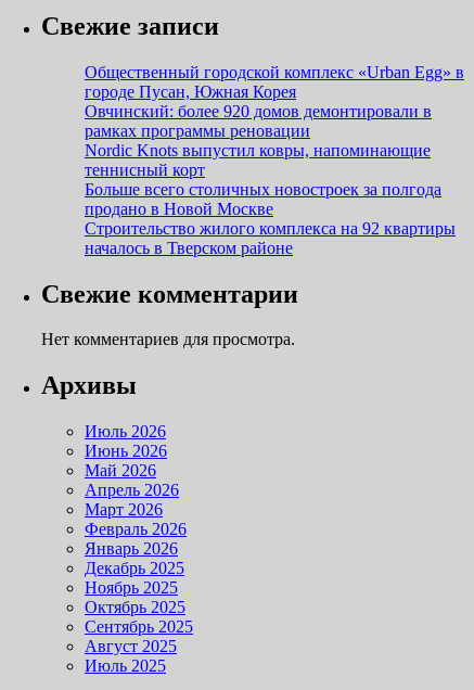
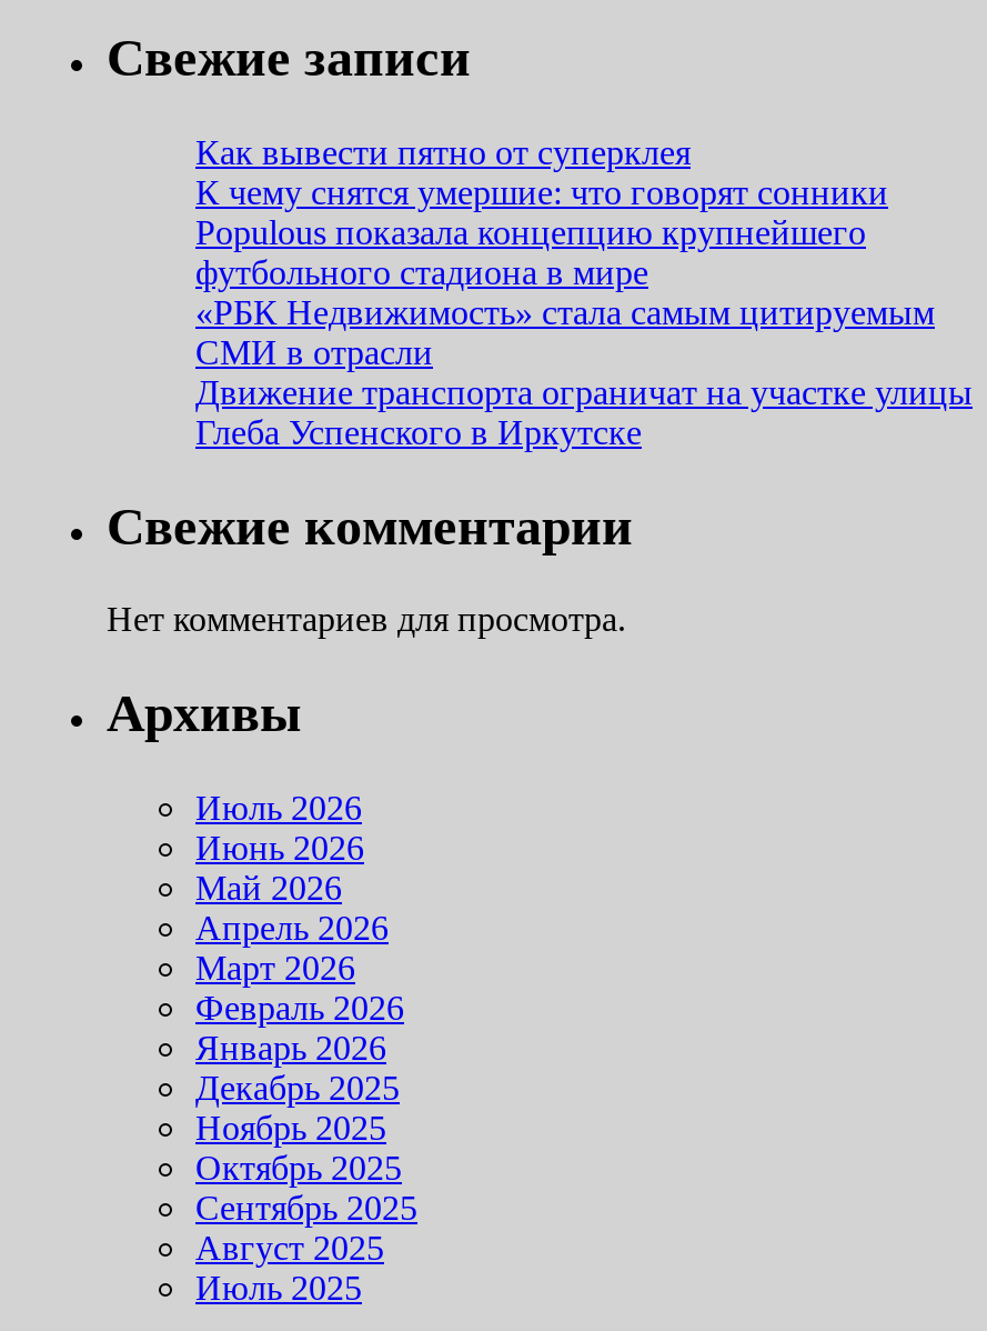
[85,62,464,257] Общественный городской комплекс «Urban Egg» в | городе Пусан, Южная Корея | Овчинский: более 920 домов демонтировали в | рамках программы реновации | Nordic Knots выпустил ковры, напоминающие | теннисный корт | Больше всего столичных новостроек за полгода | продано в Новой Москве | Строительство жилого комплекса на 92 квартиры | началось в Тверском районе -> [195,132,973,450] Как вывести пятно от суперклея | К чему снятся умершие: что говорят сонники | Populous показала концепцию крупнейшего | футбольного стадиона в мире | «РБК Недвижимость» стала самым цитируемым | СМИ в отрасли | Движение транспорта ограничат на участке улицы | Глеба Успенского в Иркутске

